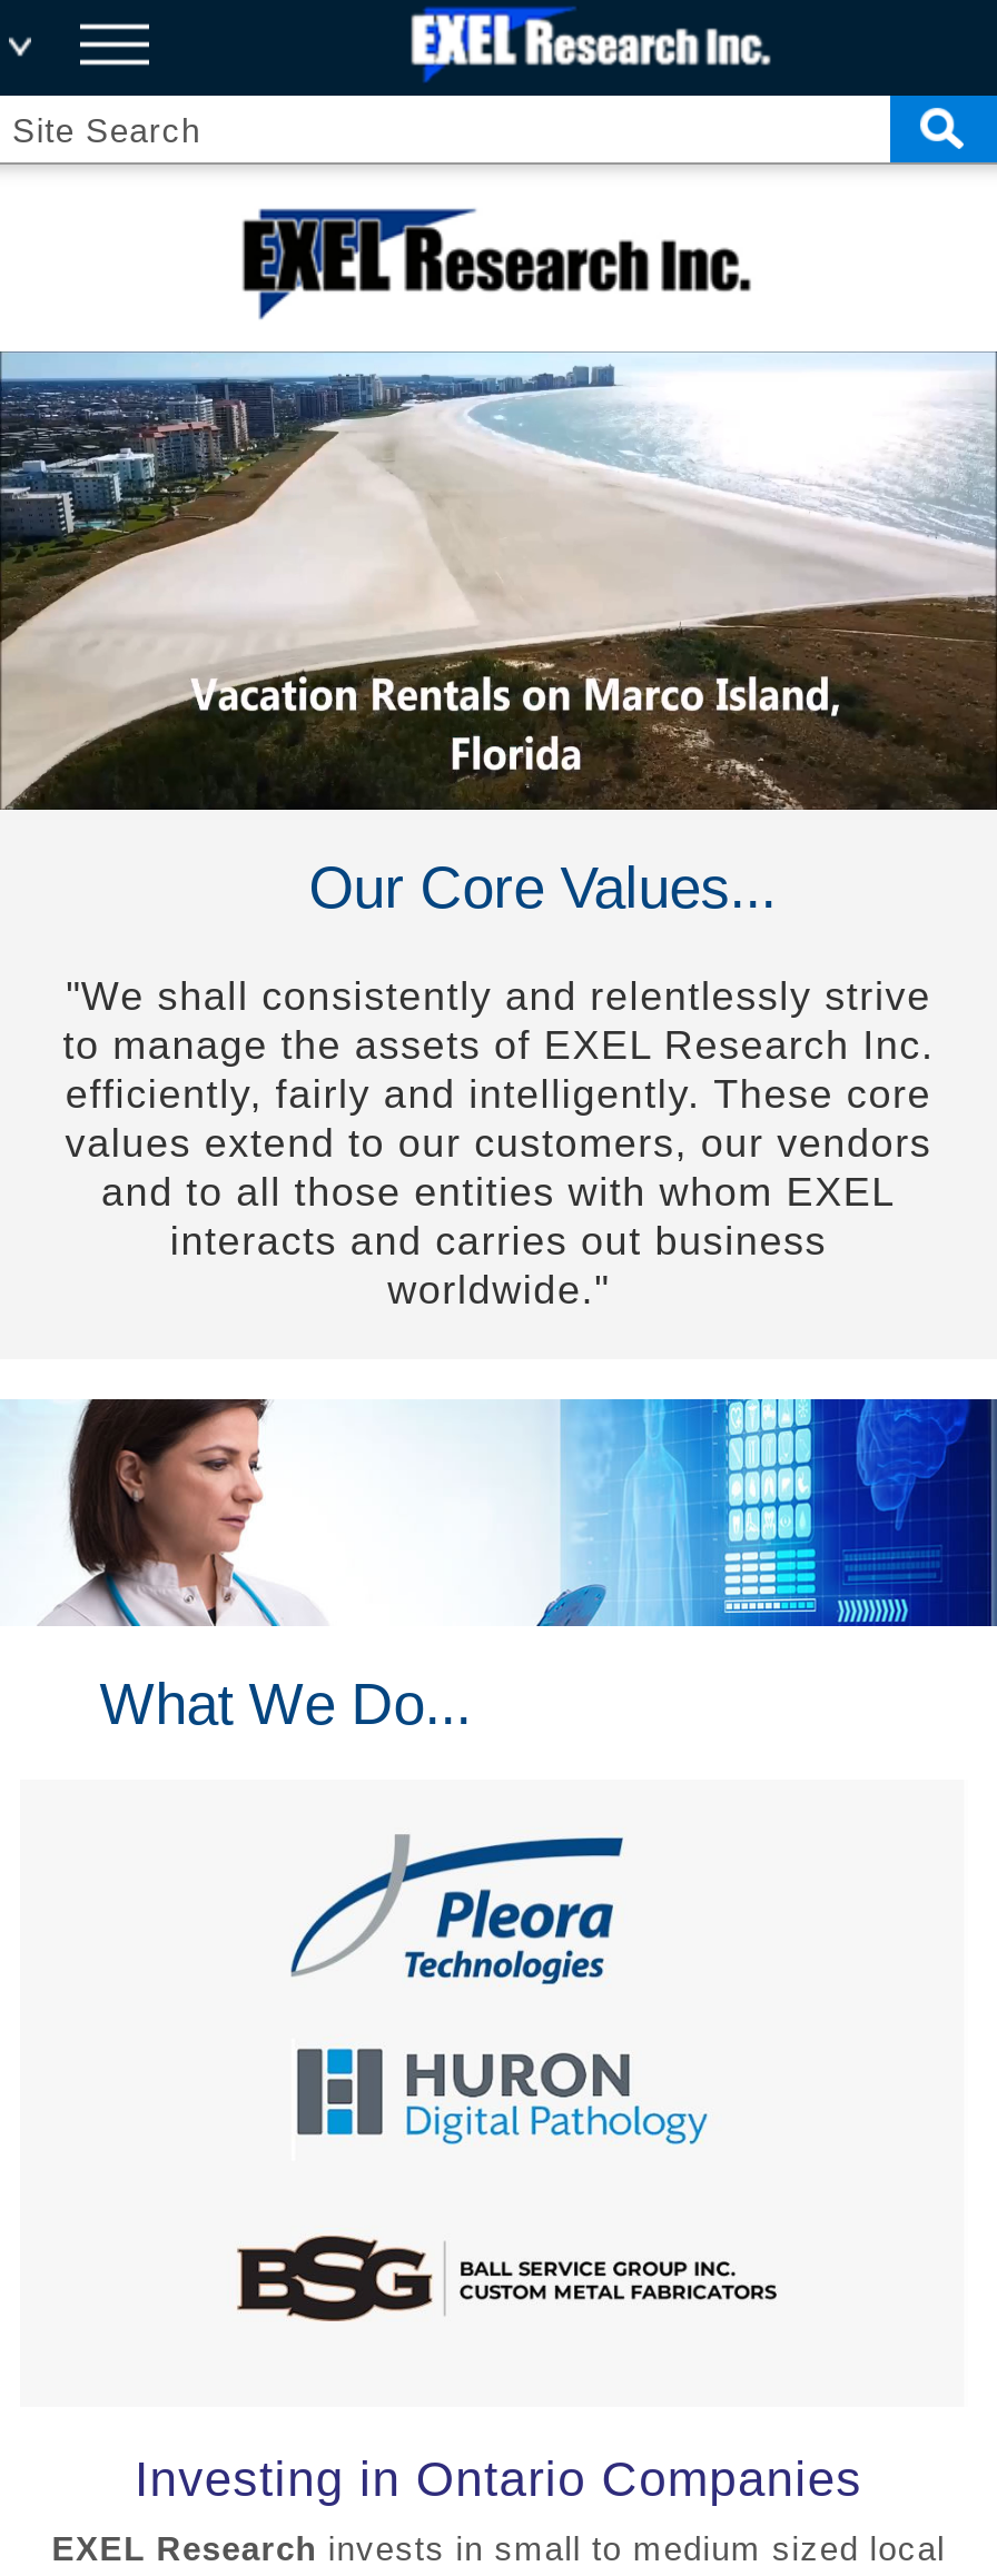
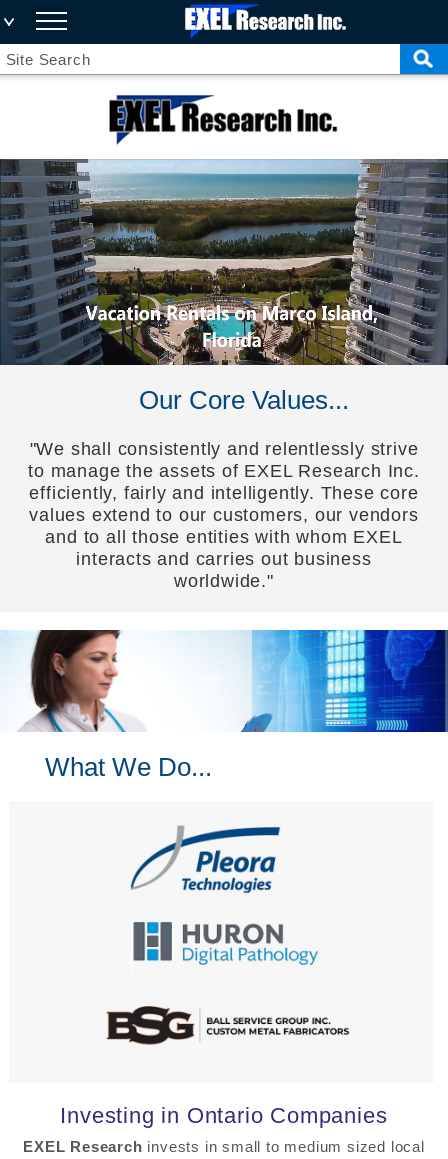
[7,351,990,812] [image] -> [3,158,445,366] [image]

